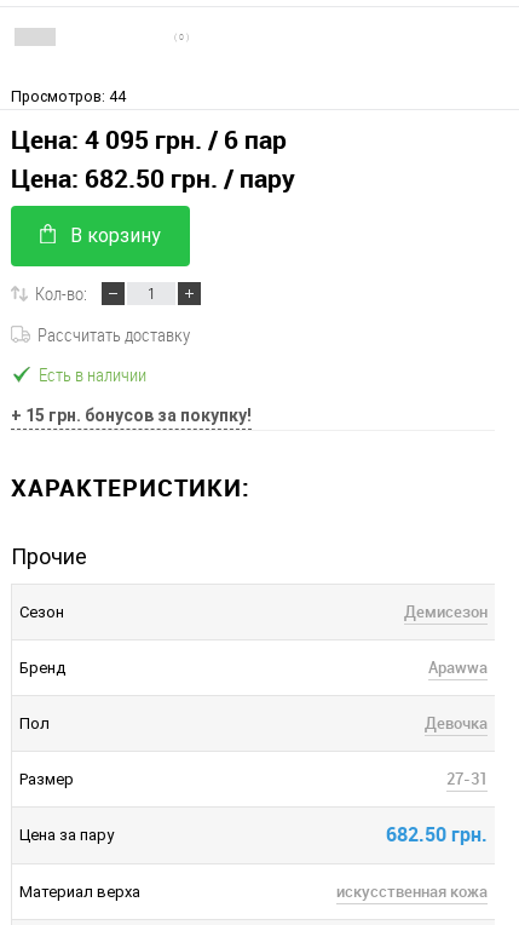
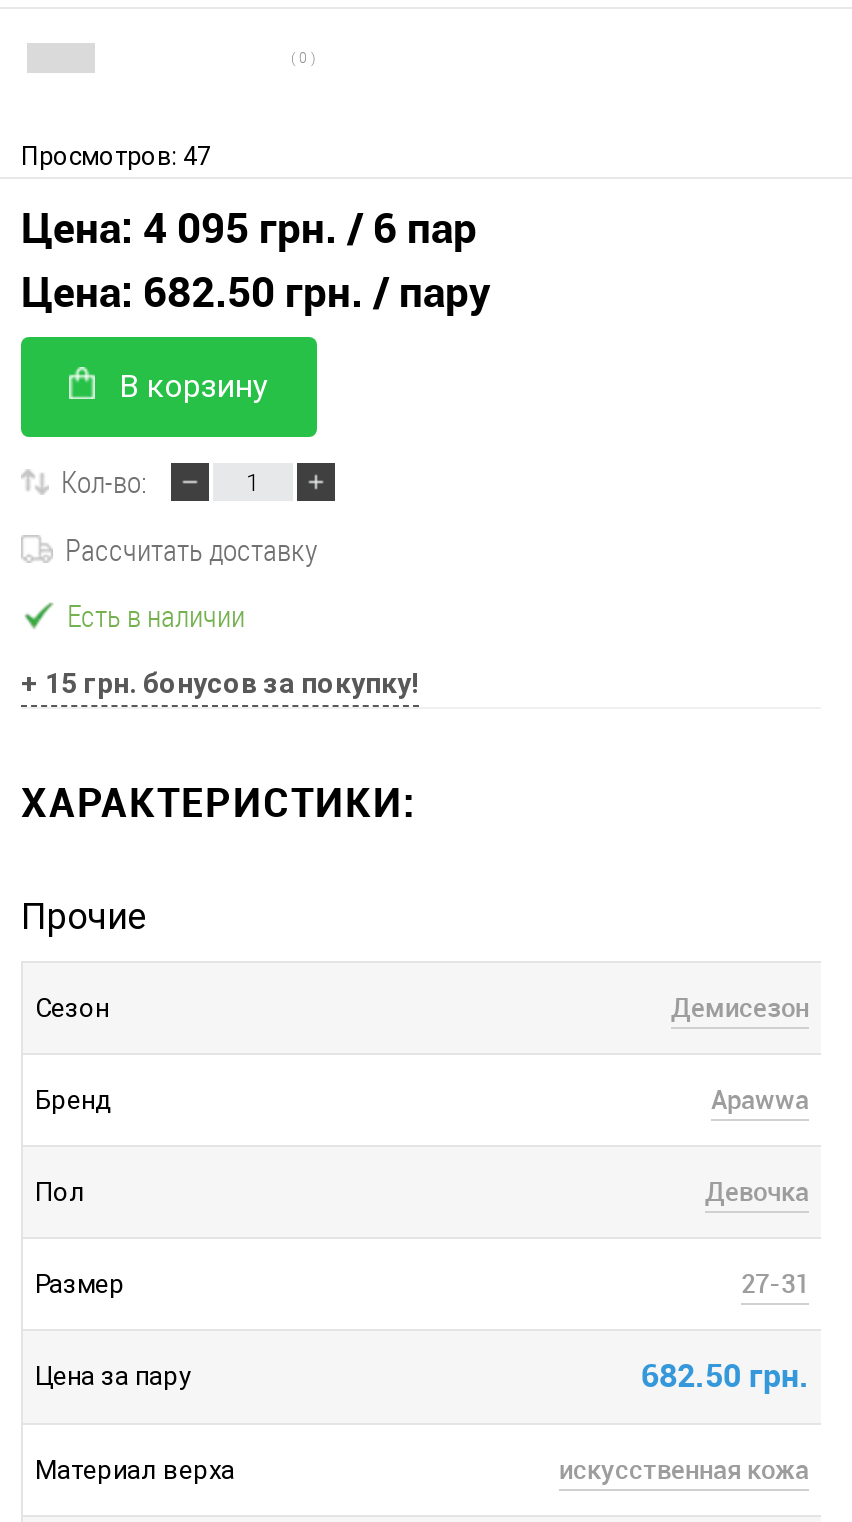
[11,87,126,105] Просмотров: 44 -> [21,141,211,171] Просмотров: 47

